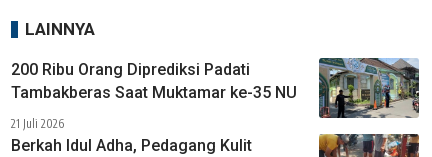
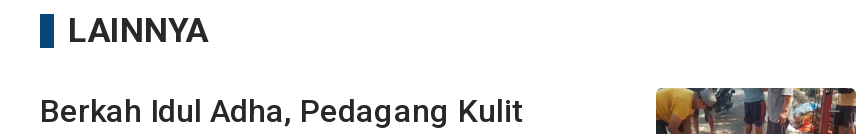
[11,57,420,130] [image] | 200 Ribu Orang Diprediksi Padati | Tambakberas Saat Muktamar ke-35 NU | 21 Juli 2026 -> none

